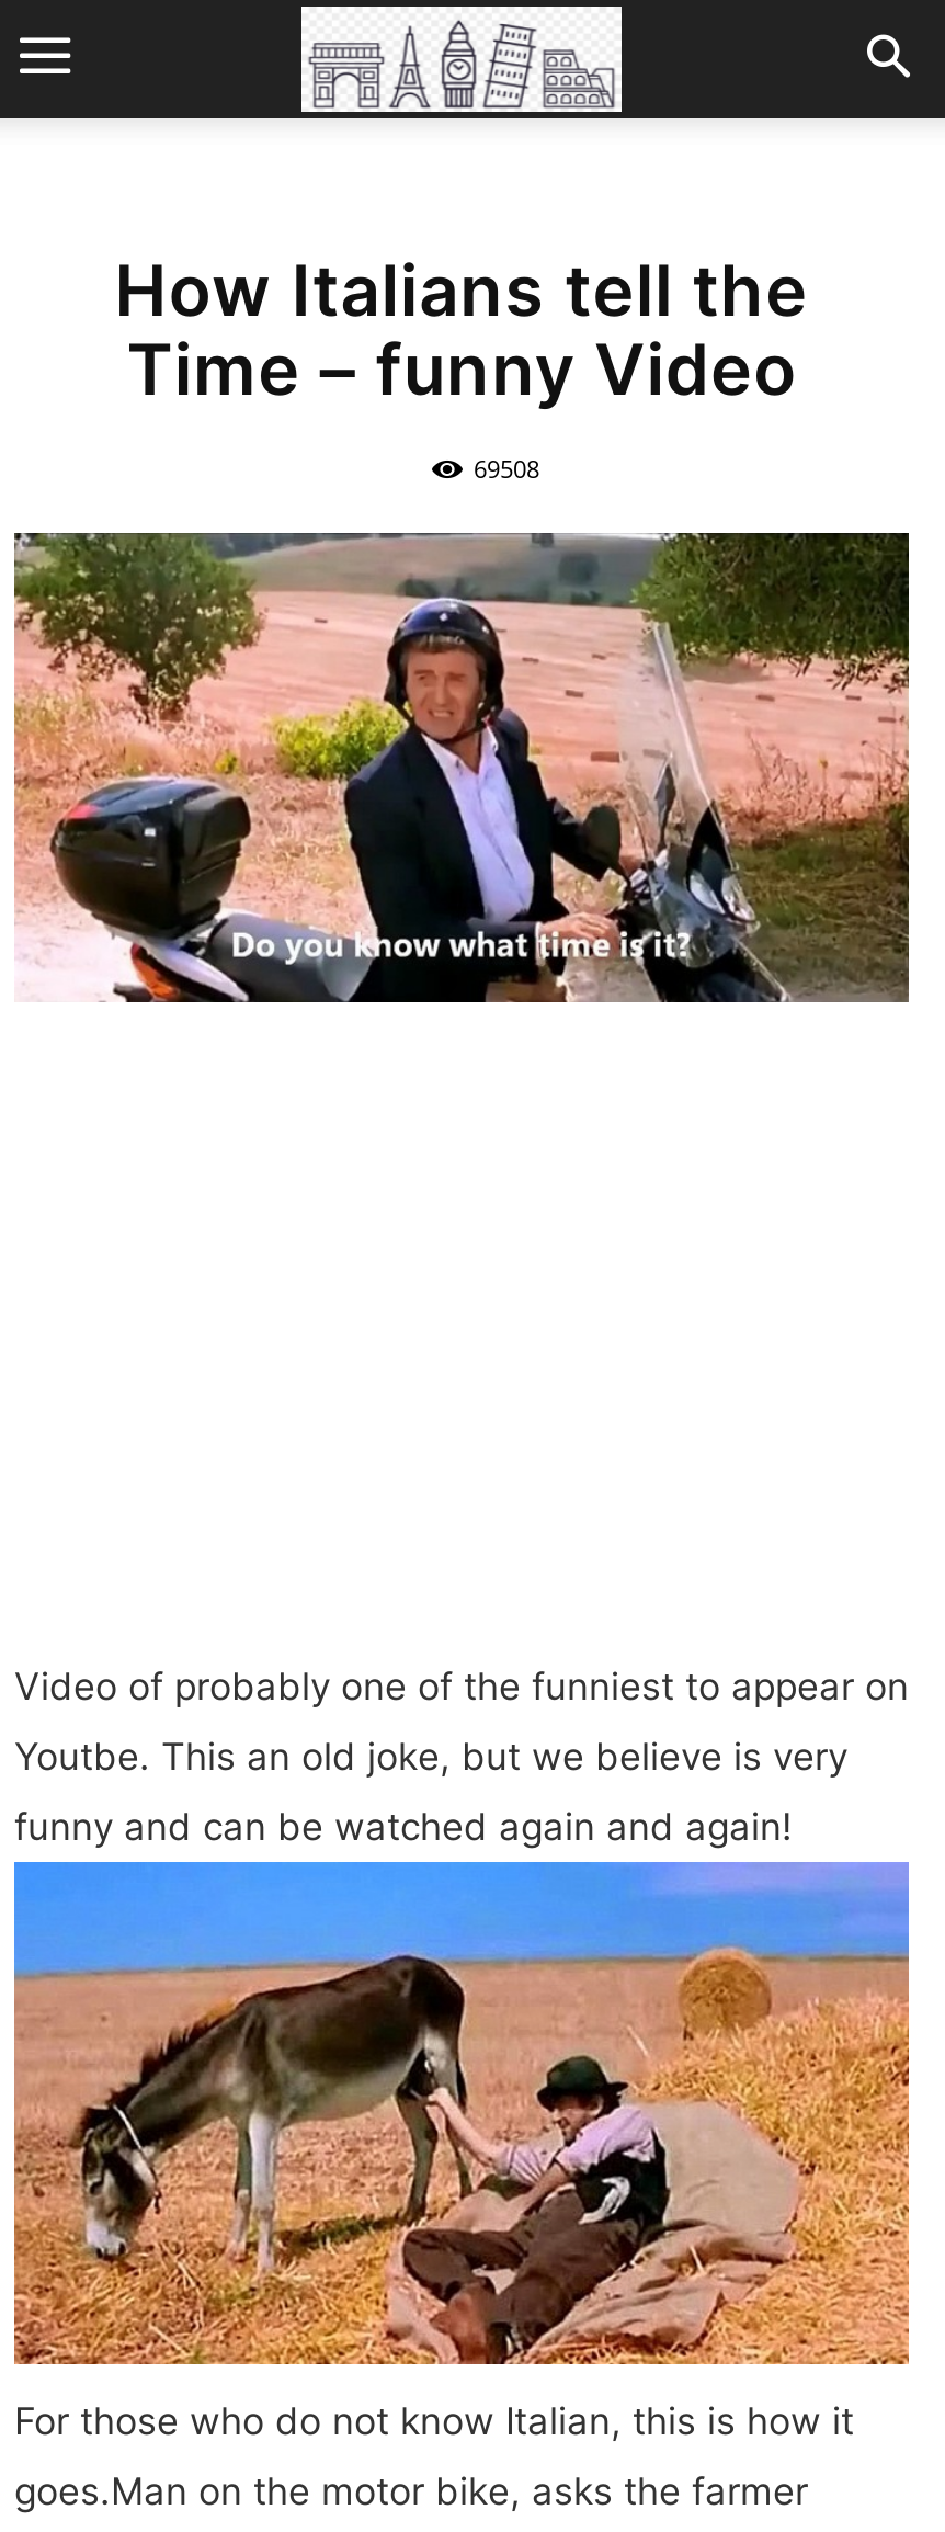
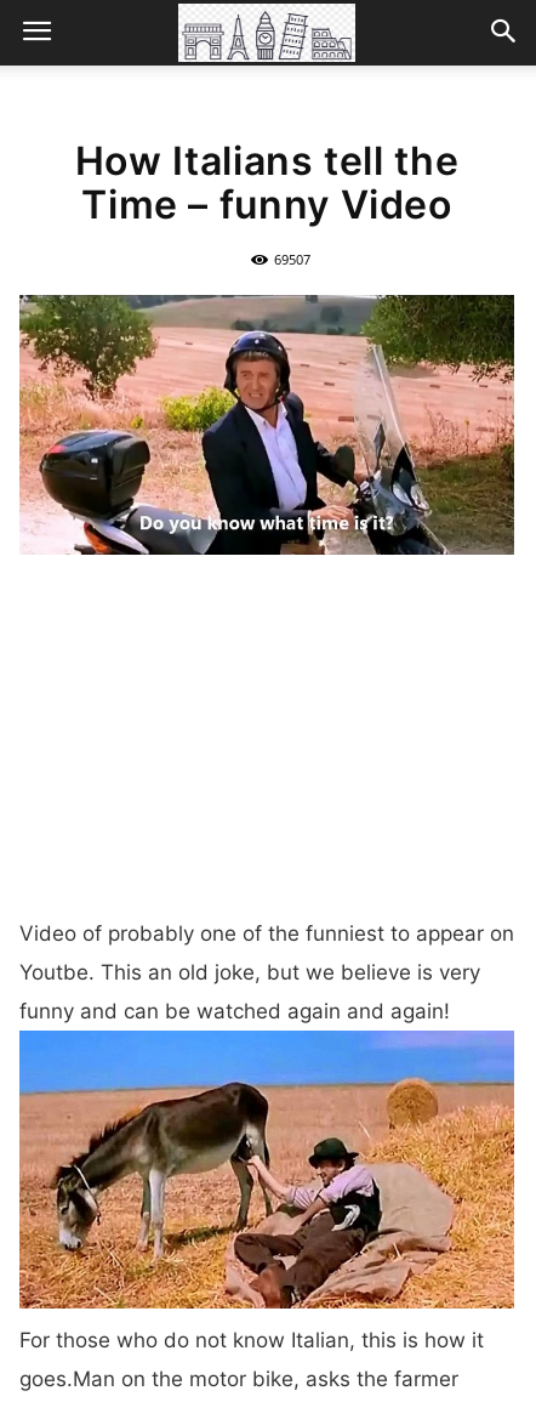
[474,452,539,485] 69508 -> [273,250,310,268] 69507

